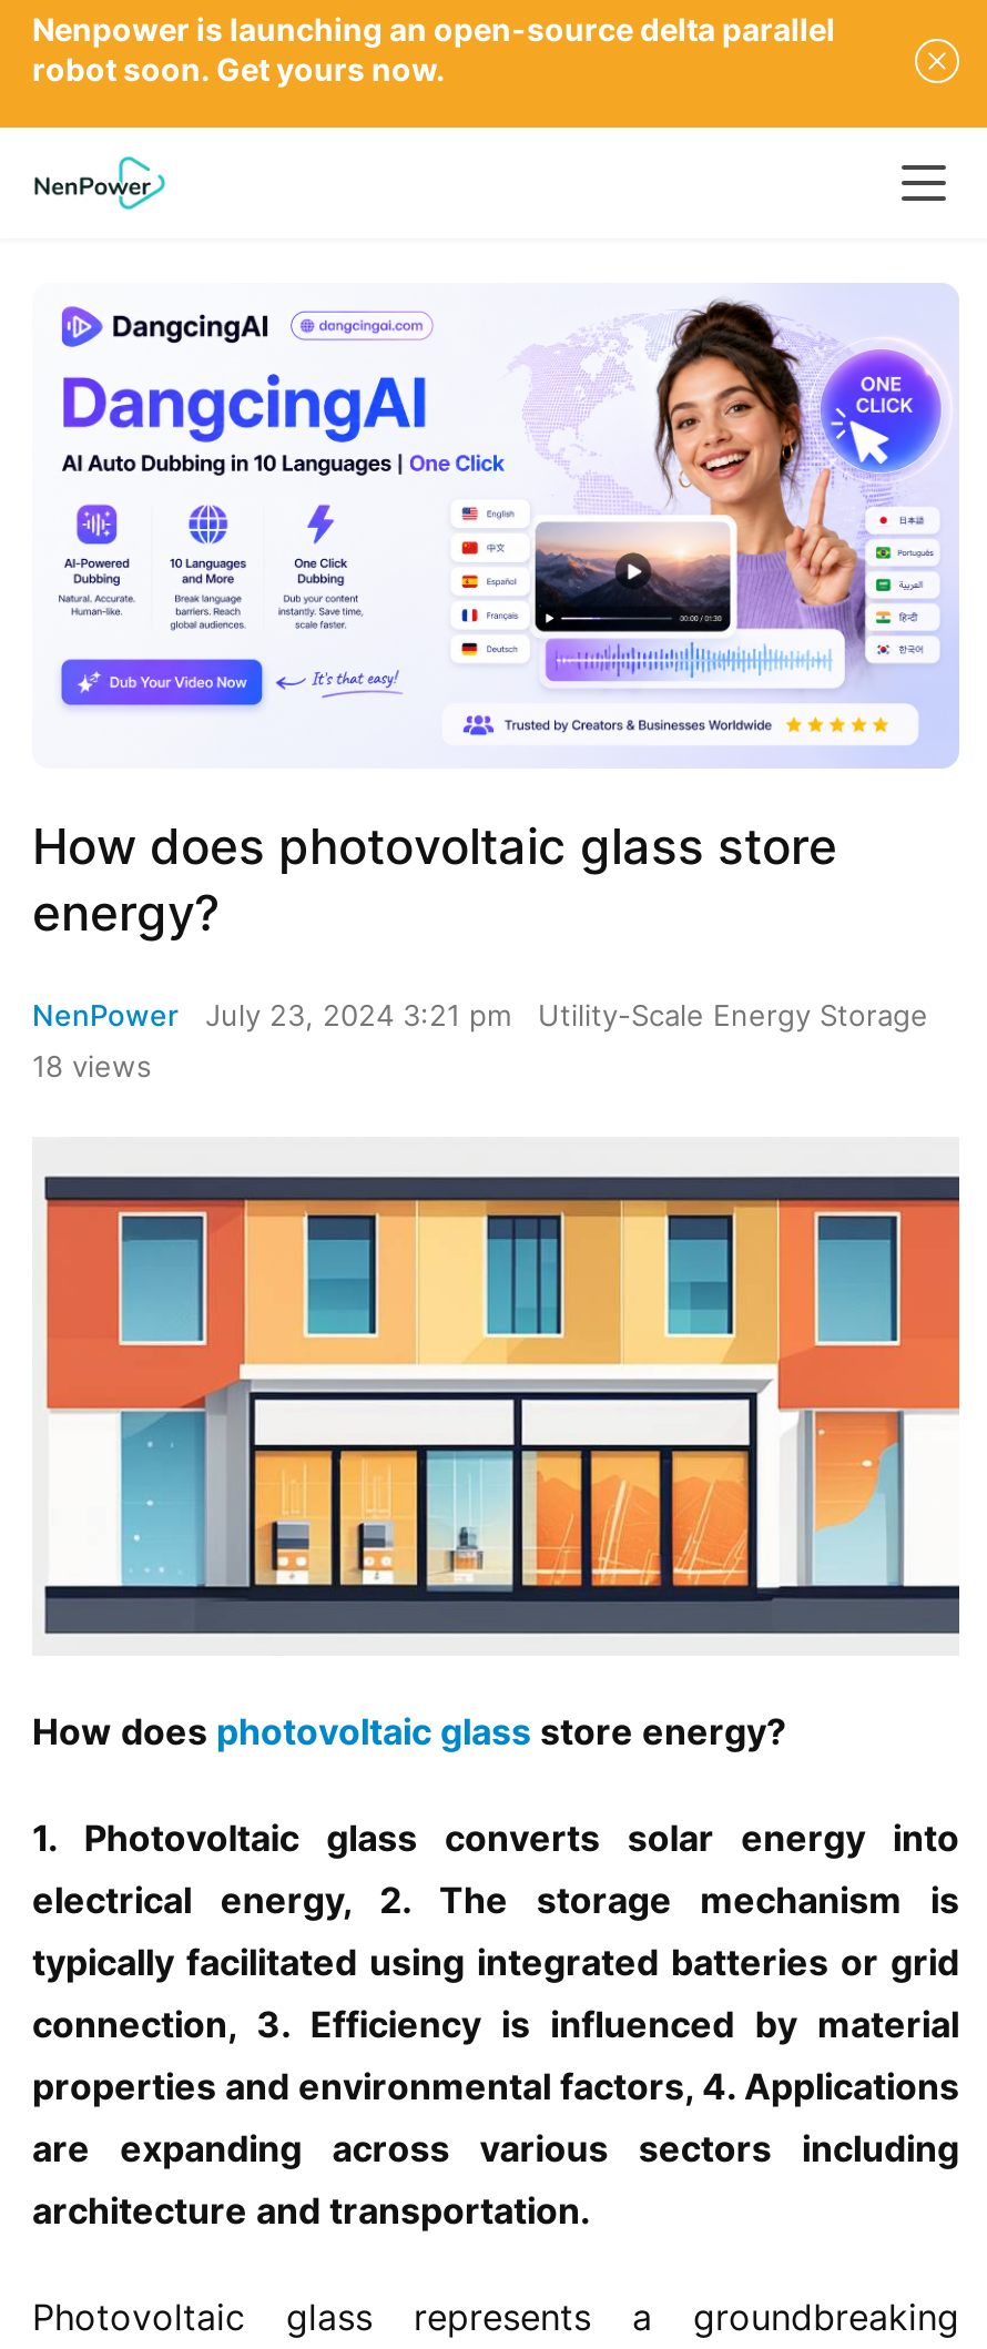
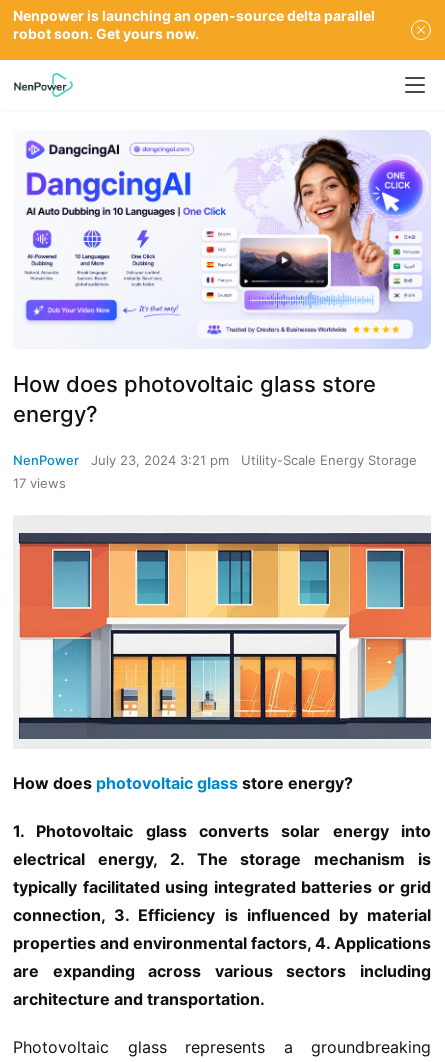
[32,1047,152,1082] 18 views -> [13,474,66,490] 17 views

